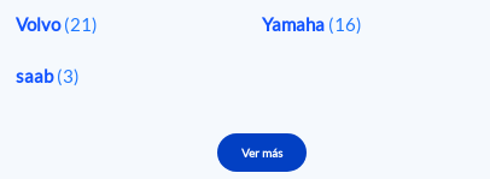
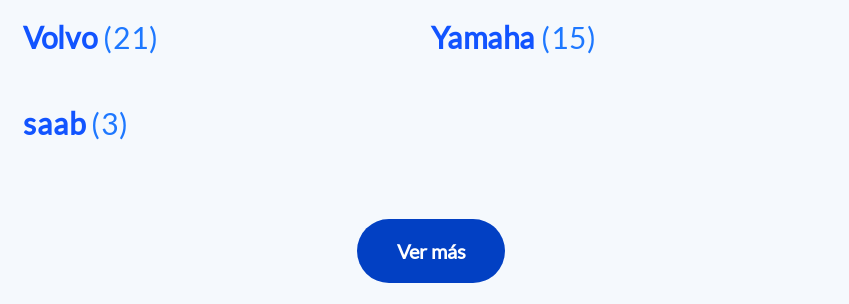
[262,13,362,34] Yamaha (16) -> [431,18,597,54] Yamaha (15)

